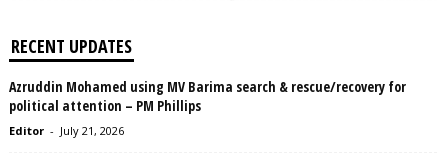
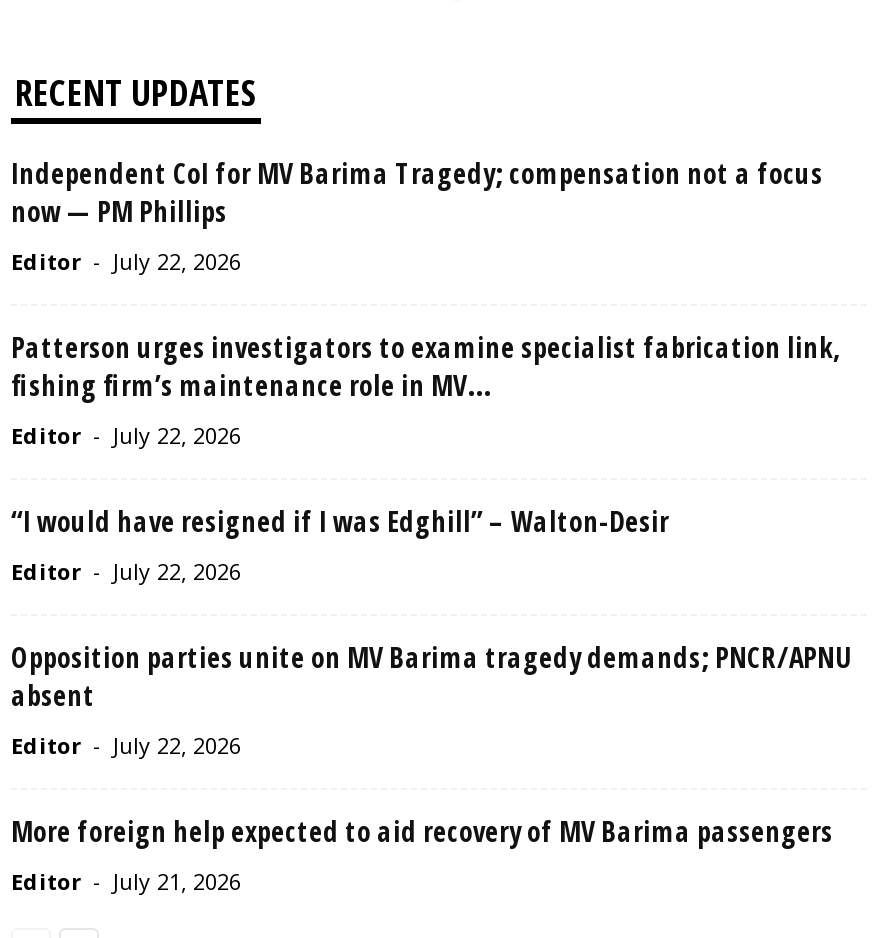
[9,77,406,115] Azruddin Mohamed using MV Barima search & rescue/recovery for | political attention – PM Phillips -> [11,155,851,851] Independent CoI for MV Barima Tragedy; compensation not a focus | now — PM Phillips | Editor - July 22, 2026 | Patterson urges investigators to examine specialist fabrication link, | fishing firm’s maintenance role in MV... | Editor - July 22, 2026 | “I would have resigned if I was Edghill” – Walton-Desir | Editor - July 22, 2026 | Opposition parties unite on MV Barima tragedy demands; PNCR/APNU | absent | Editor - July 22, 2026 | More foreign help expected to aid recovery of MV Barima passengers

